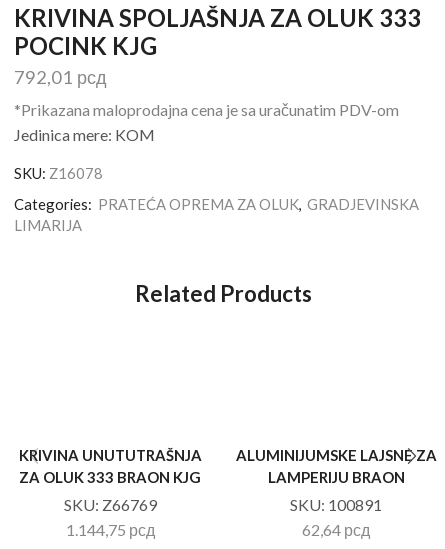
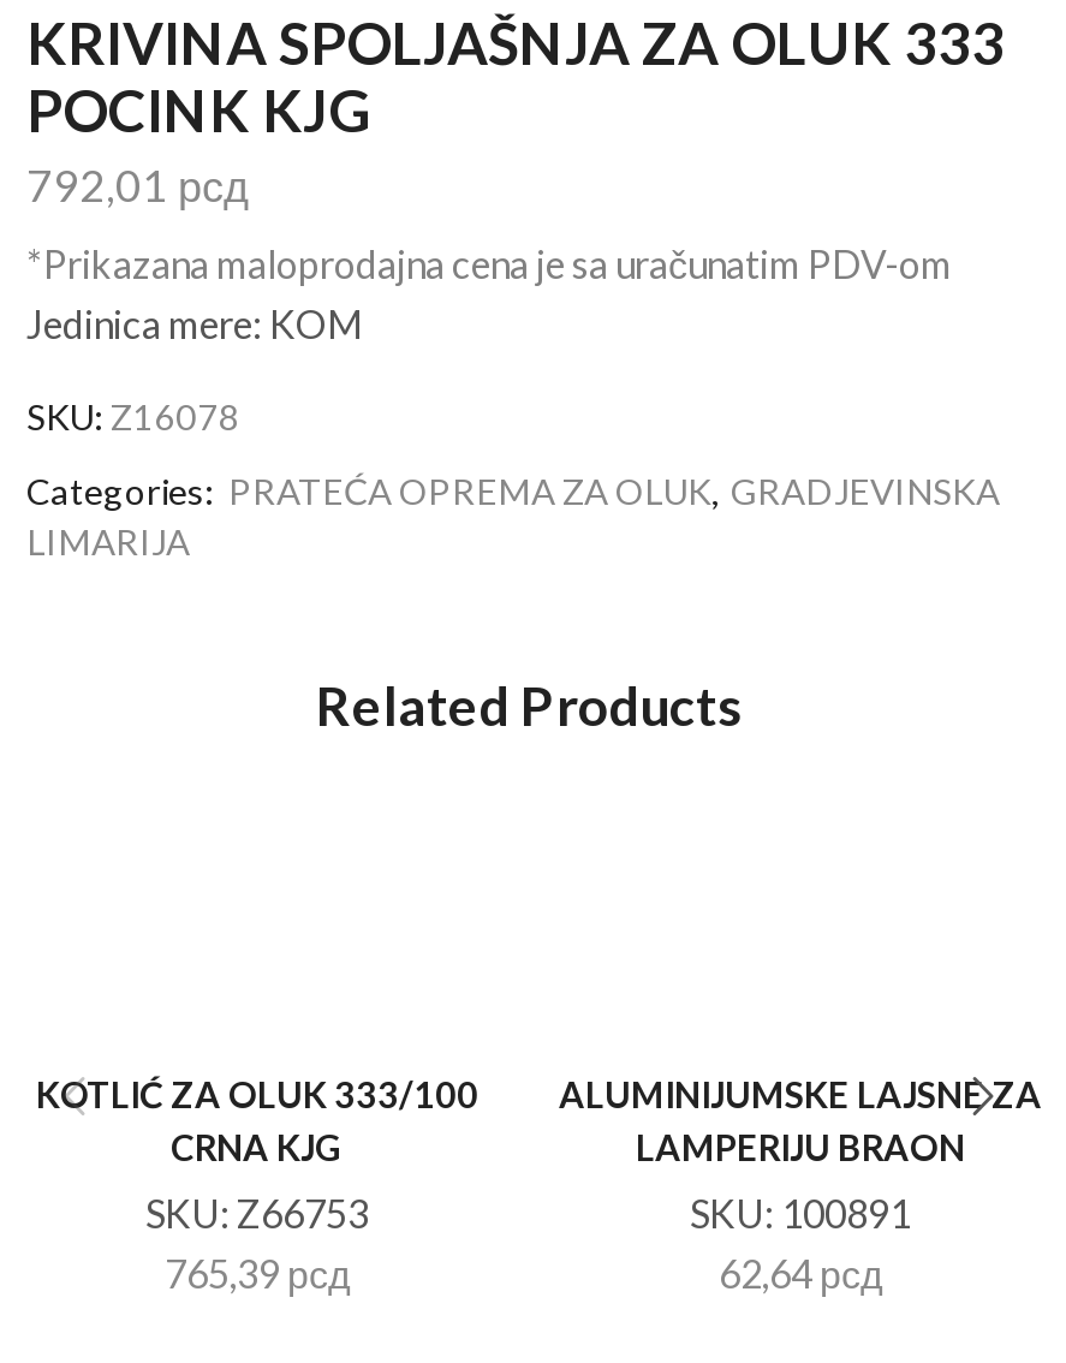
[18,446,201,486] KRIVINA UNUTUTRAŠNJA | ZA OLUK 333 BRAON KJG -> [36,1073,478,1169] KOTLIĆ ZA OLUK 333/100 | CRNA KJG
[63,495,156,539] SKU: Z66769 | 1.144,75 рсд -> [145,1191,369,1296] SKU: Z66753 | 765,39 рсд

